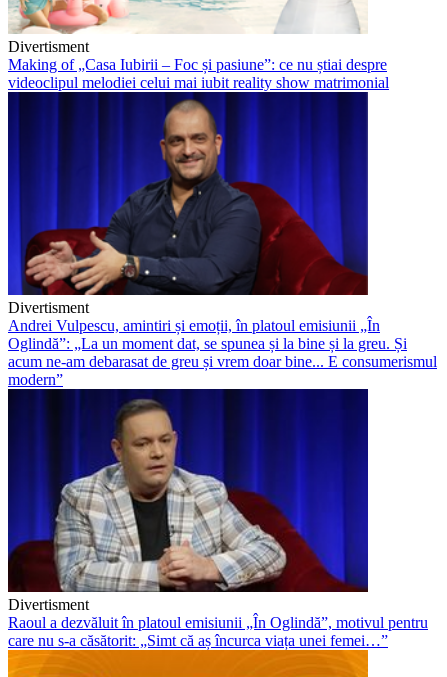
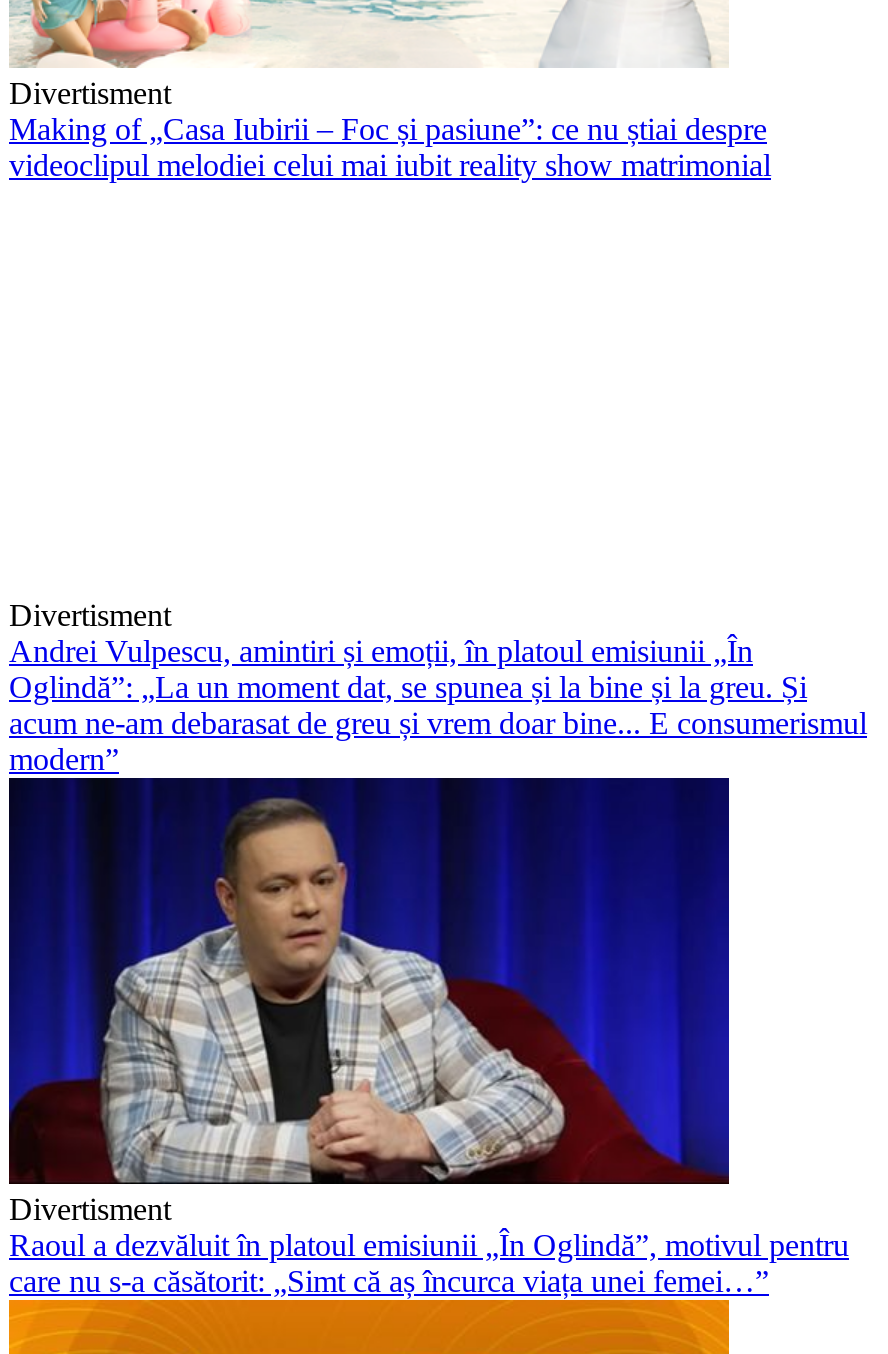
[7,94,369,296] [image] -> none

